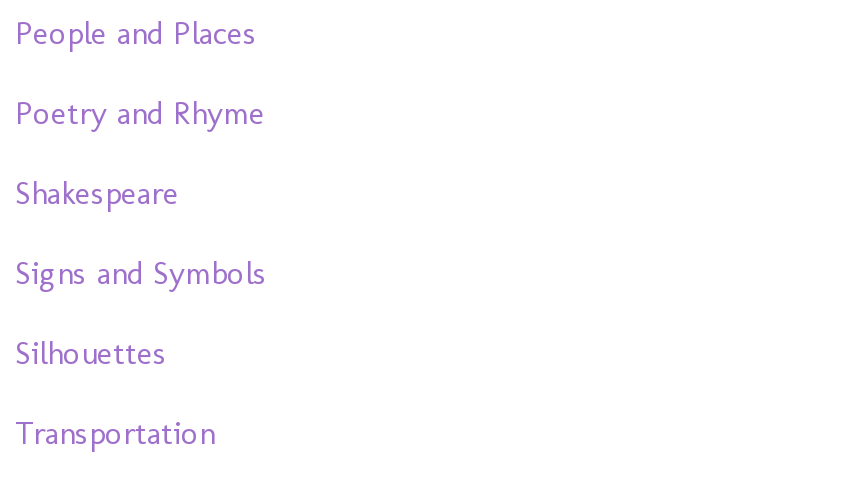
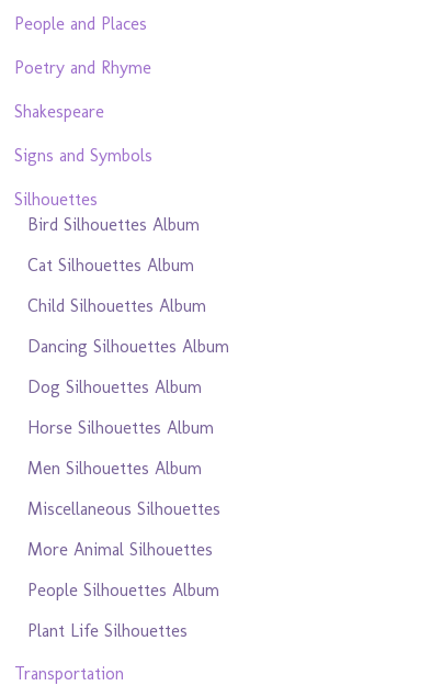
none -> [28,214,230,641] Bird Silhouettes Album | Cat Silhouettes Album | Child Silhouettes Album | Dancing Silhouettes Album | Dog Silhouettes Album | Horse Silhouettes Album | Men Silhouettes Album | Miscellaneous Silhouettes | More Animal Silhouettes | People Silhouettes Album | Plant Life Silhouettes

